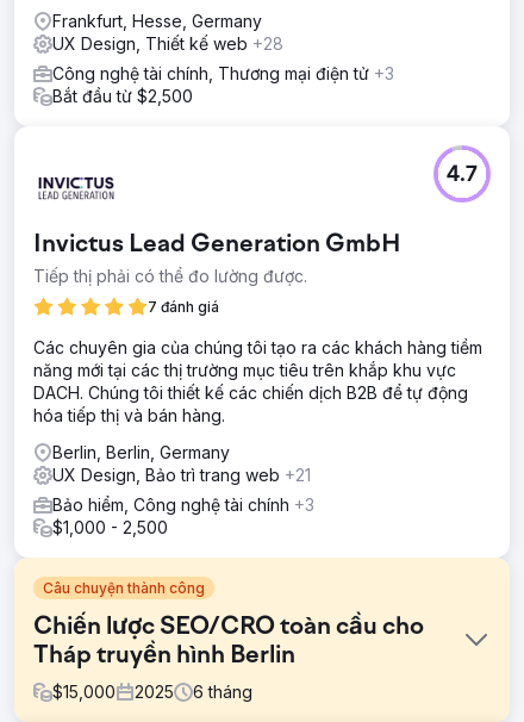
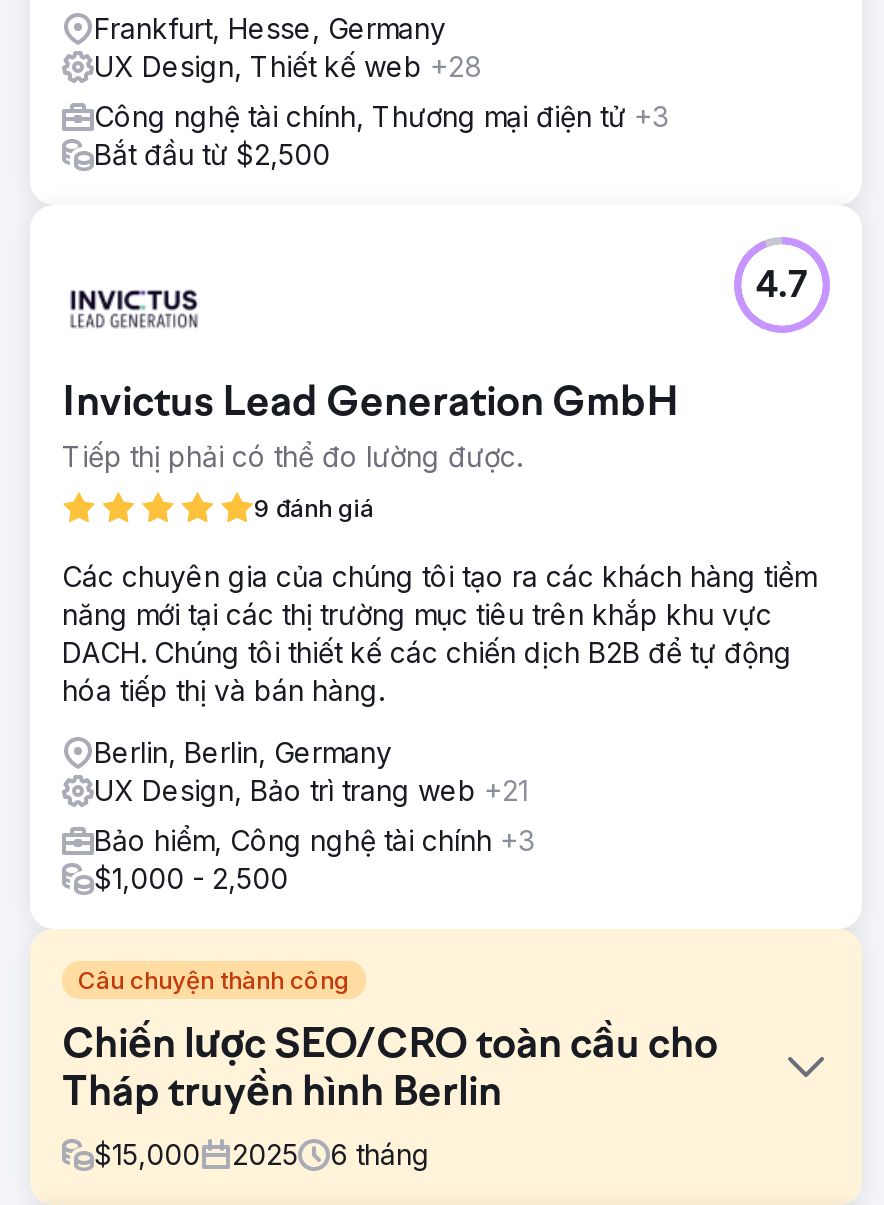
[148,298,219,316] 7 đánh giá -> [254,493,374,523] 9 đánh giá

